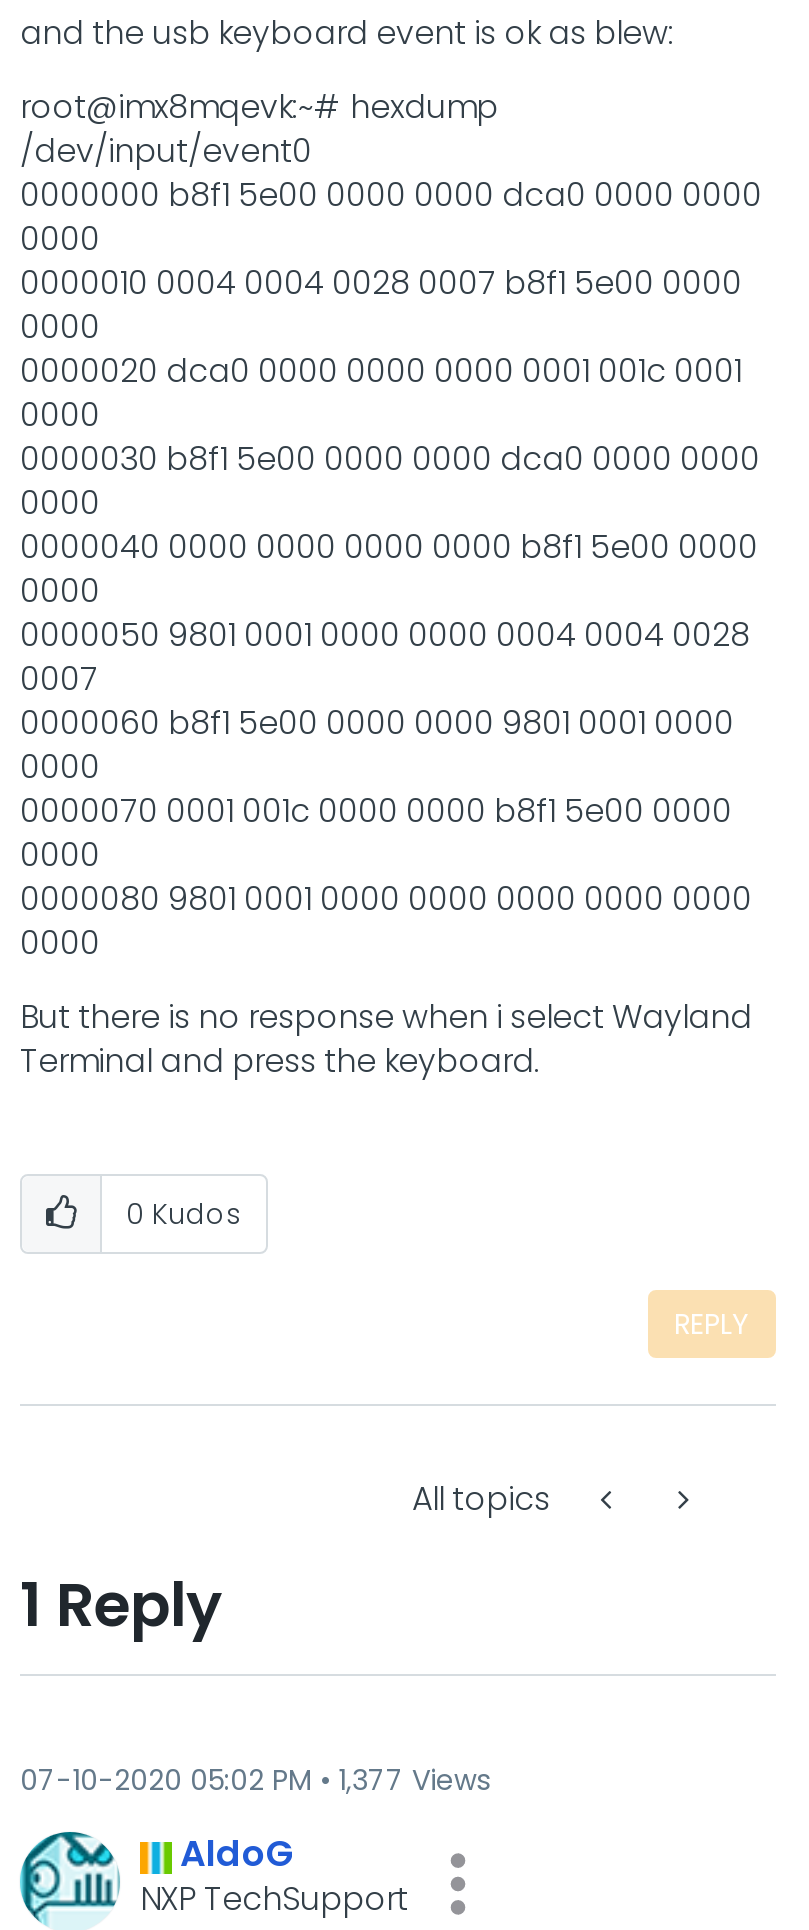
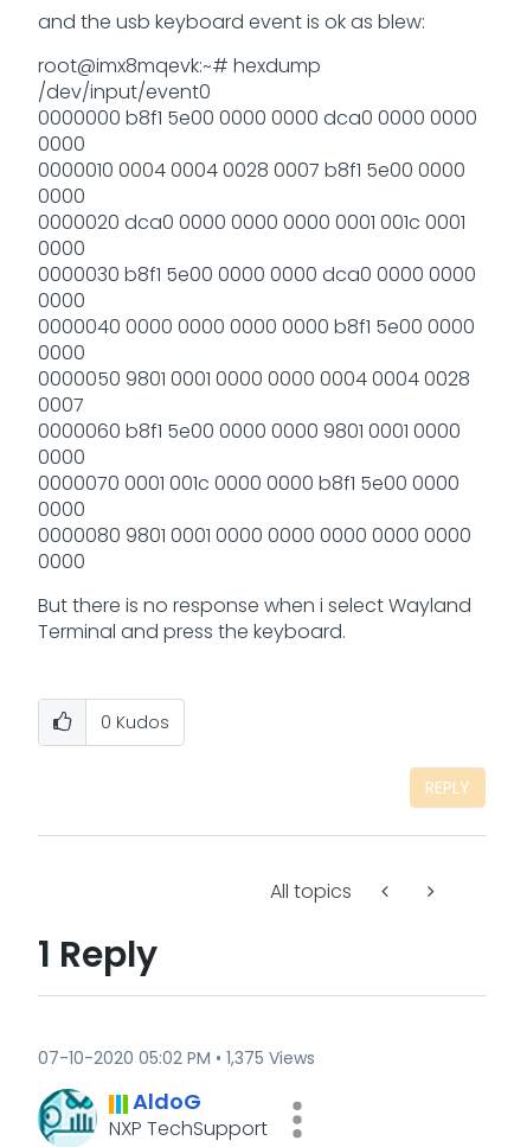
[20,1760,490,1800] 07-10-2020 05:02 PM 1,377 Views -> [38,1046,315,1070] 07-10-2020 05:02 PM 1,375 Views

